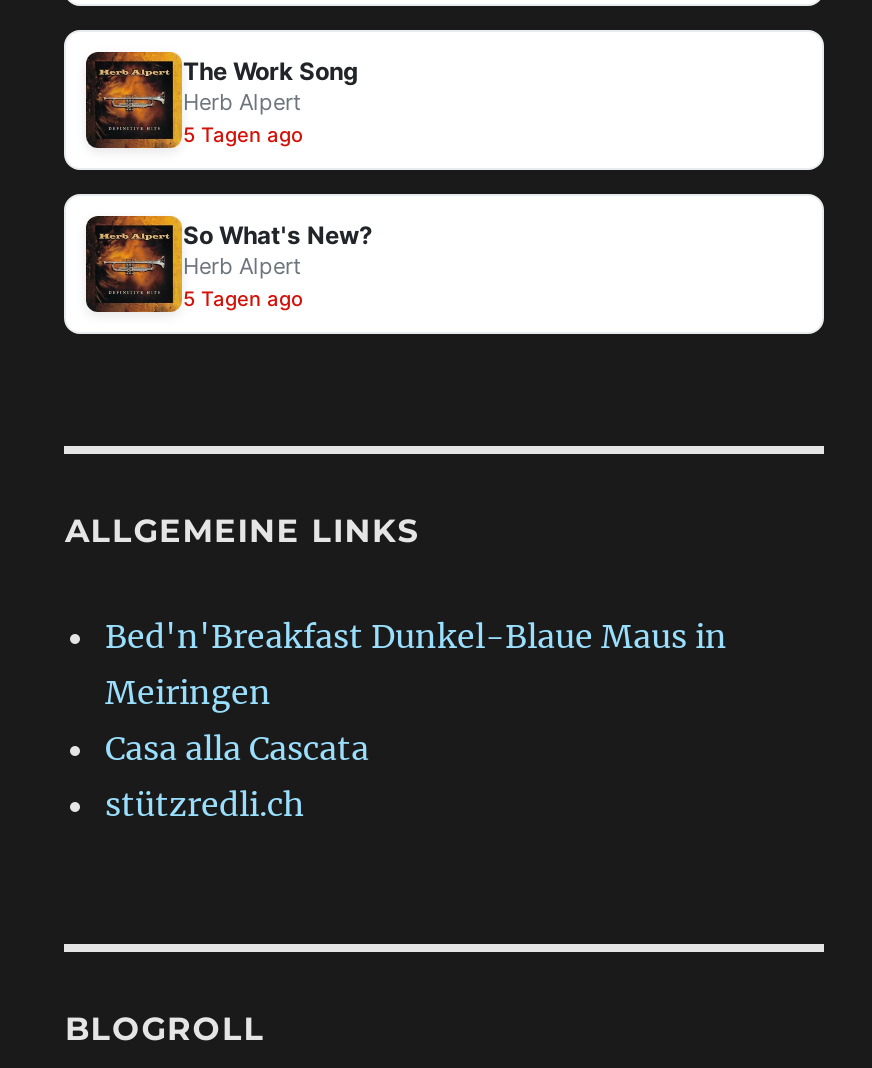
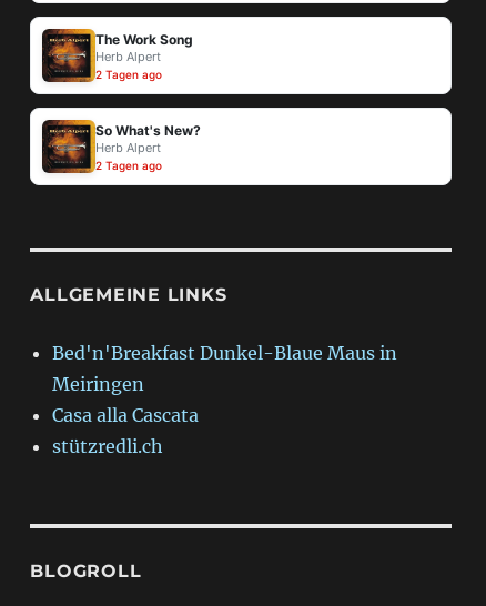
[183,121,303,145] 5 Tagen ago -> [96,67,163,81] 2 Tagen ago
[183,285,303,309] 5 Tagen ago -> [96,158,163,172] 2 Tagen ago

